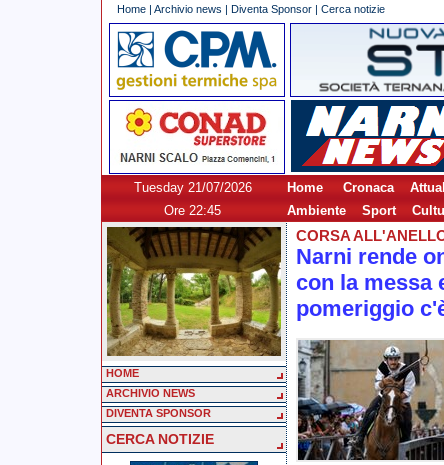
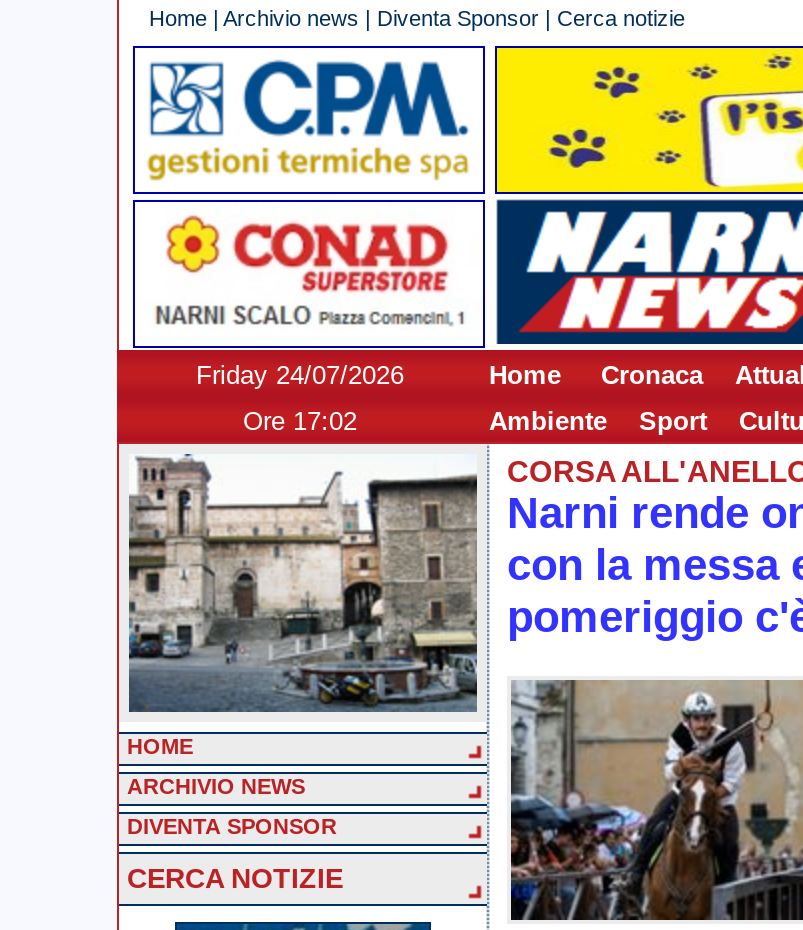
[290,23,441,97] [image] -> [495,46,797,194] [image]
[133,180,251,195] Tuesday 21/07/2026 -> [196,360,404,390] Friday 24/07/2026
[164,203,221,218] Ore 22:45 -> [243,406,357,436] Ore 17:02
[106,226,282,357] [image] -> [127,454,479,714] [image]

